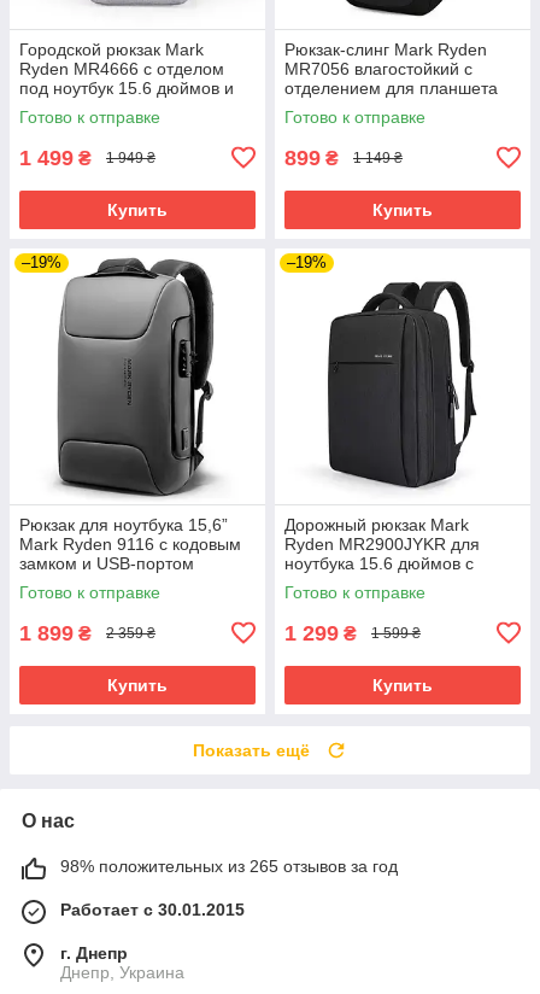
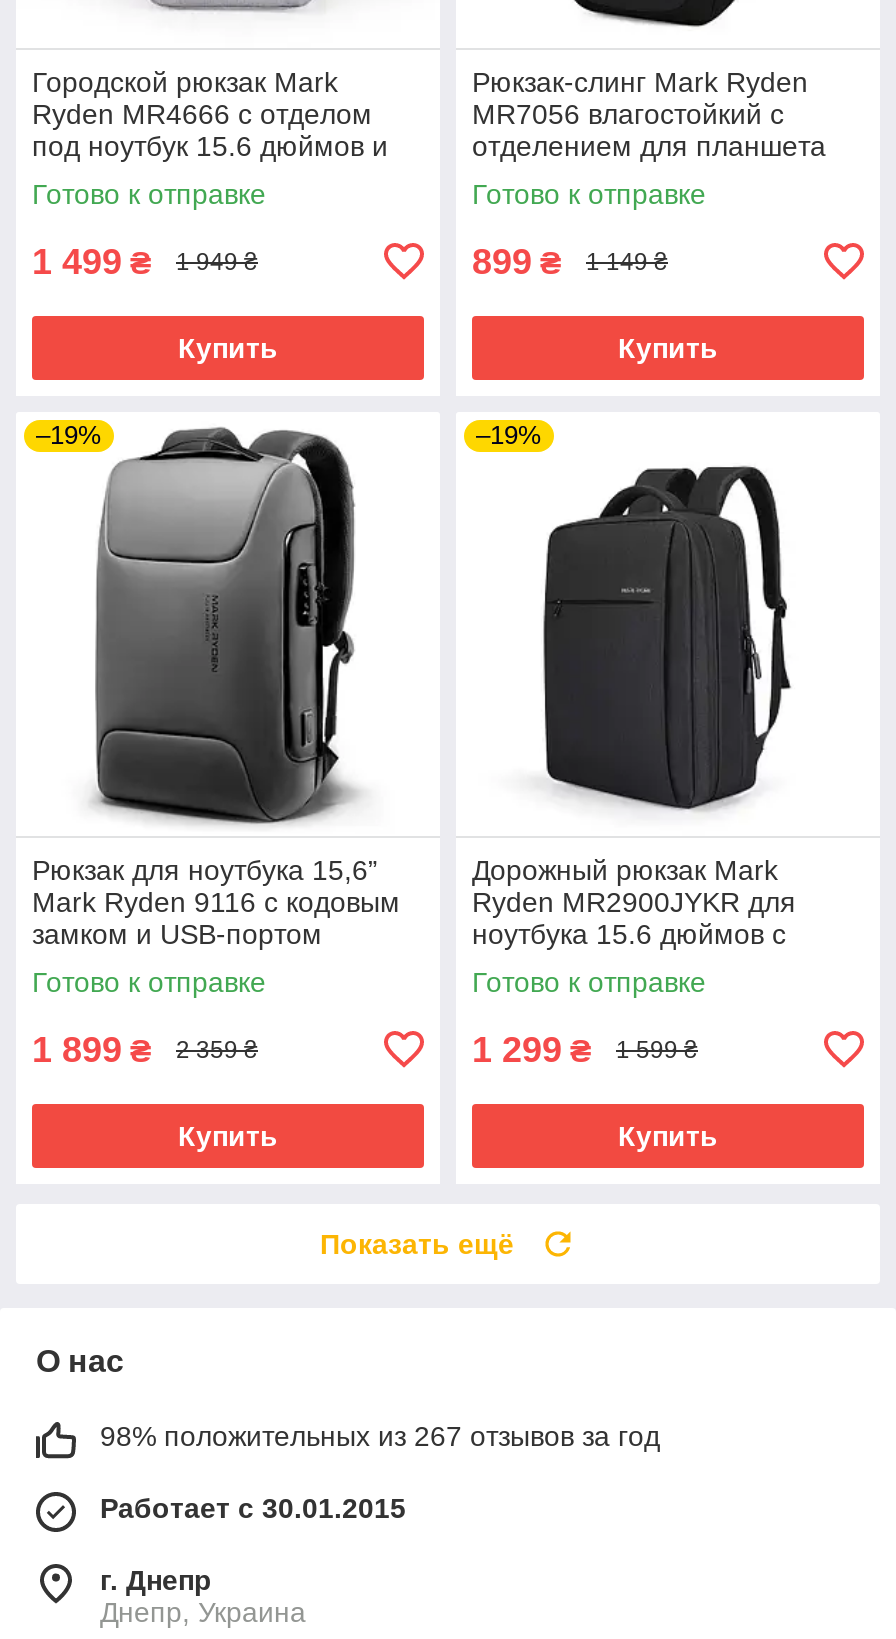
[60,856,398,876] 98% положительных из 265 отзывов за год -> [100,1420,660,1452] 98% положительных из 267 отзывов за год

